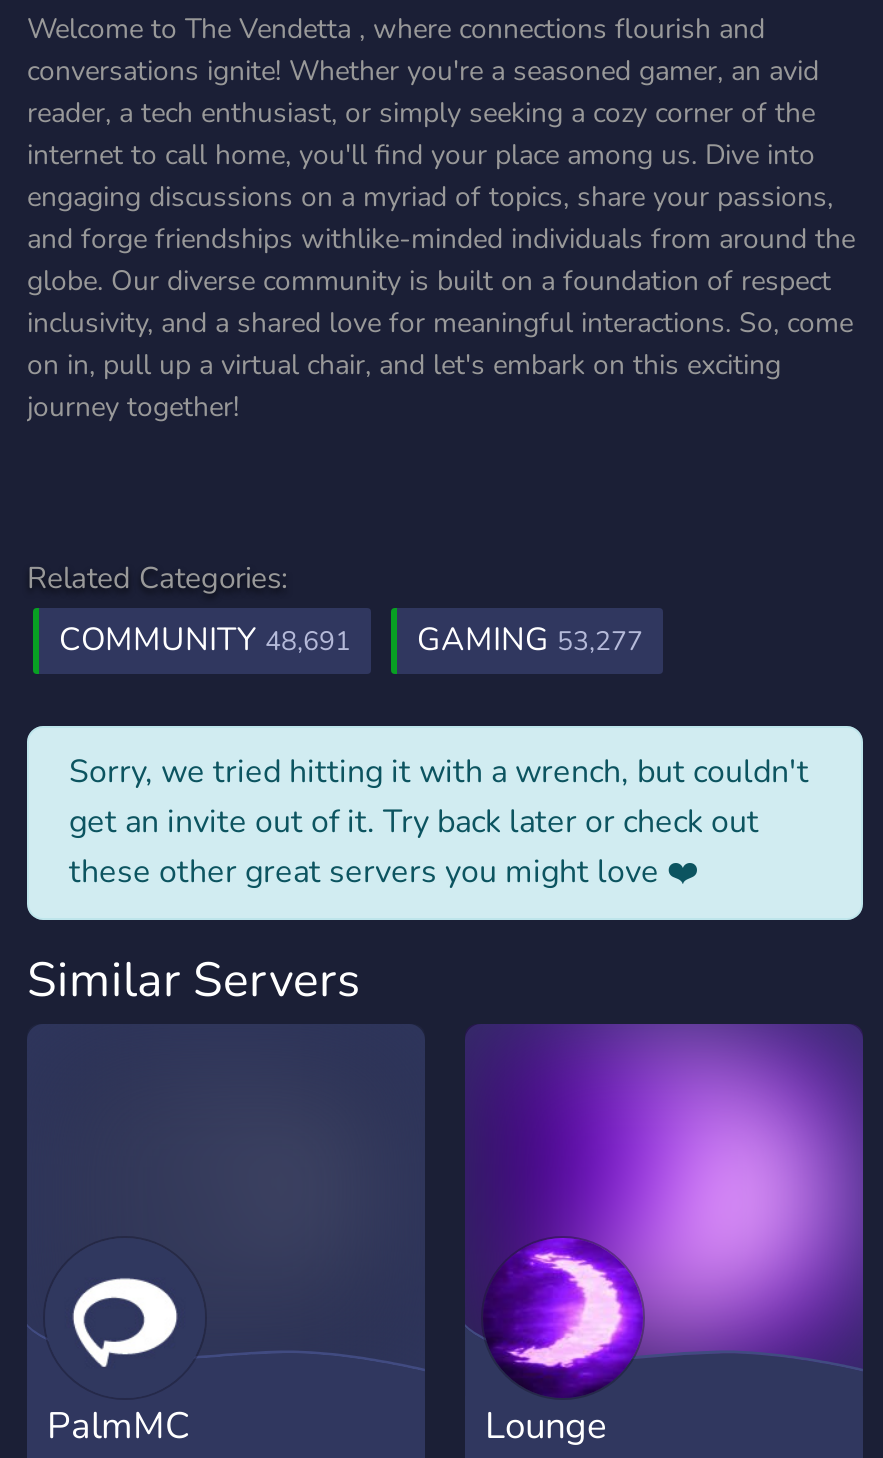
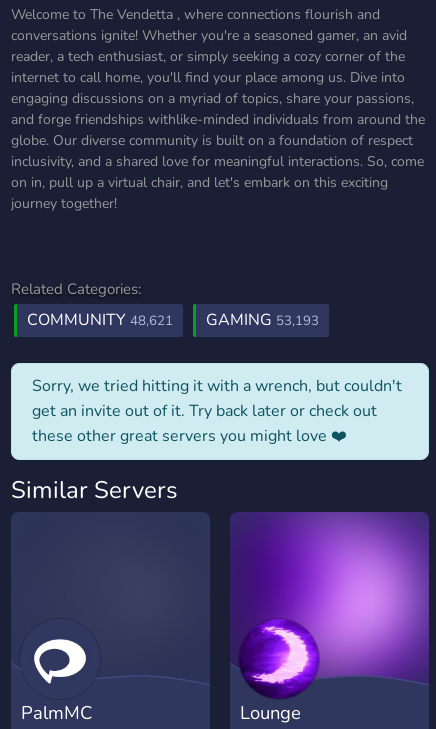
[59,618,351,662] COMMUNITY 48,691 -> [27,309,173,331] COMMUNITY 48,621
[417,618,643,662] GAMING 53,277 -> [206,309,319,331] GAMING 53,193

